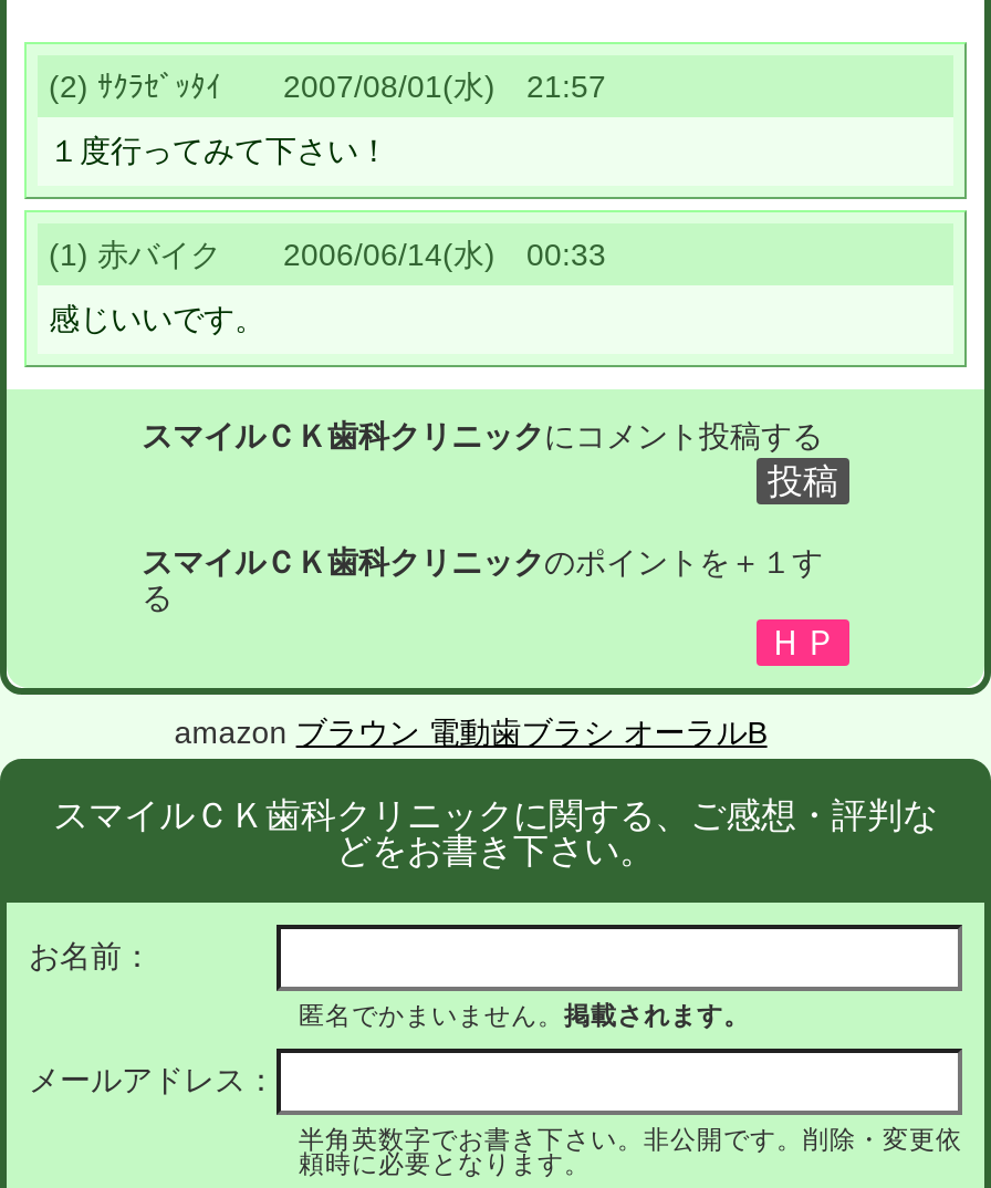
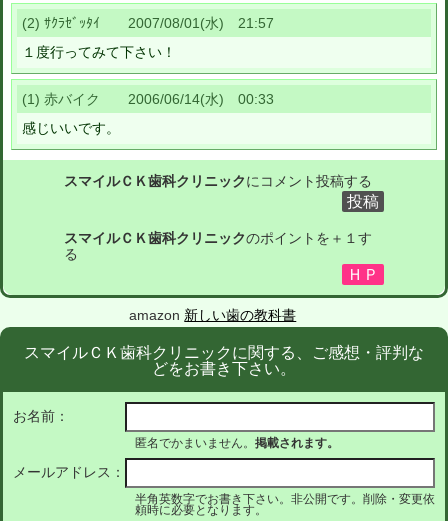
[174,716,767,751] amazonブラウン 電動歯ブラシ オーラルB -> [129,307,296,323] amazon新しい歯の教科書

